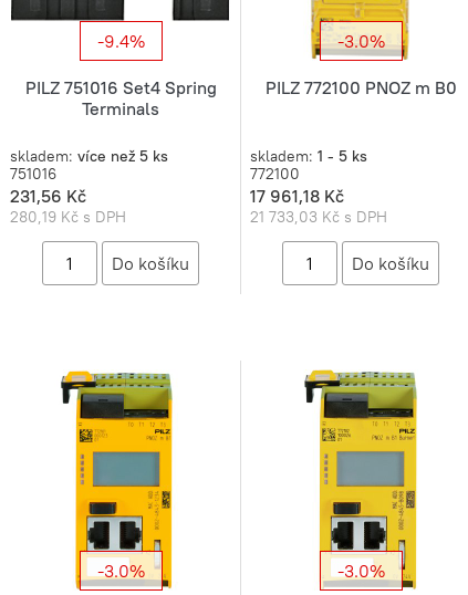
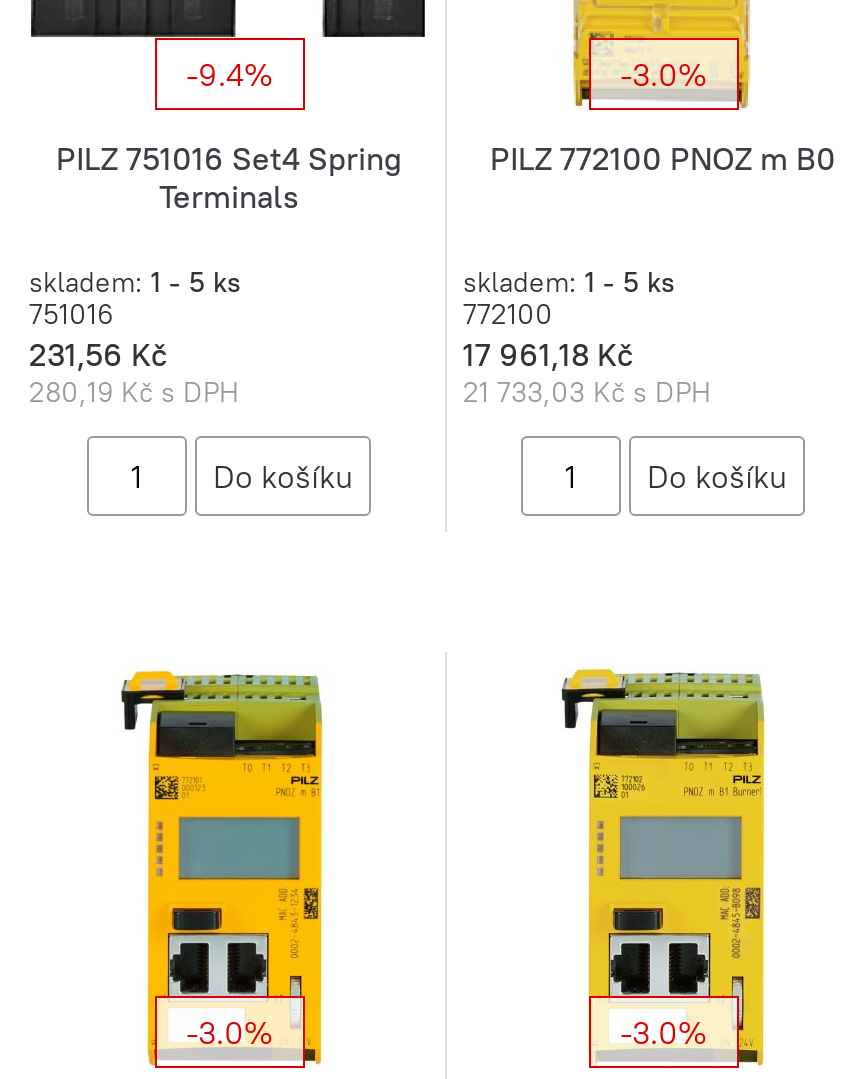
[10,146,168,166] skladem: více než 5 ks -> [29,264,241,300] skladem: 1 - 5 ks

